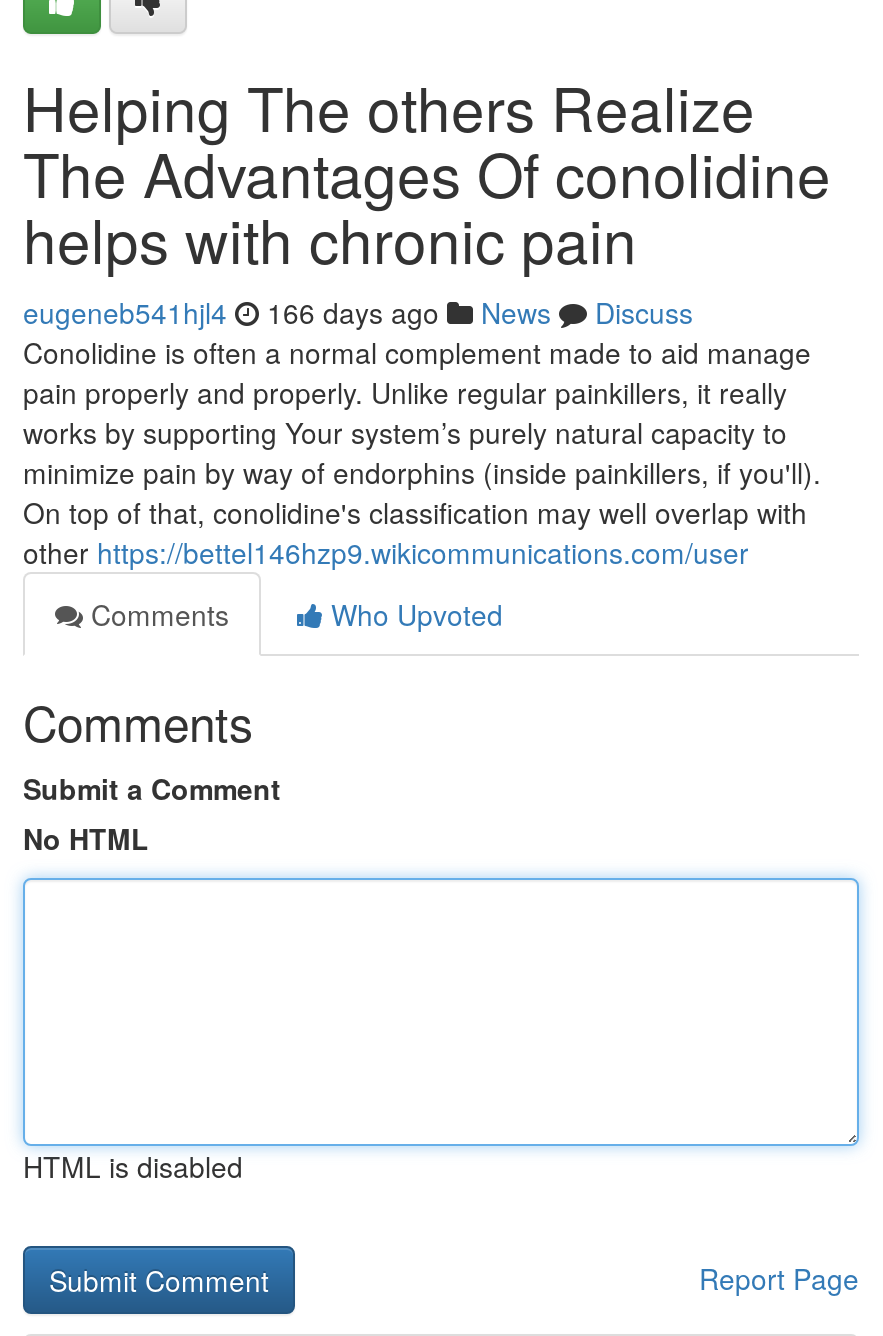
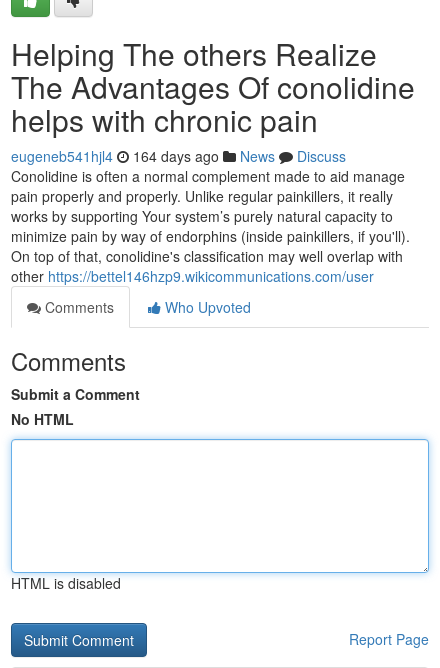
[23,292,693,332] eugeneb541hjl4 166 days ago News Discuss -> [11,146,346,166] eugeneb541hjl4 164 days ago News Discuss

